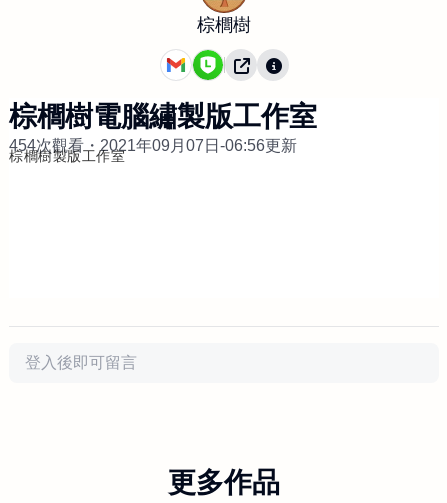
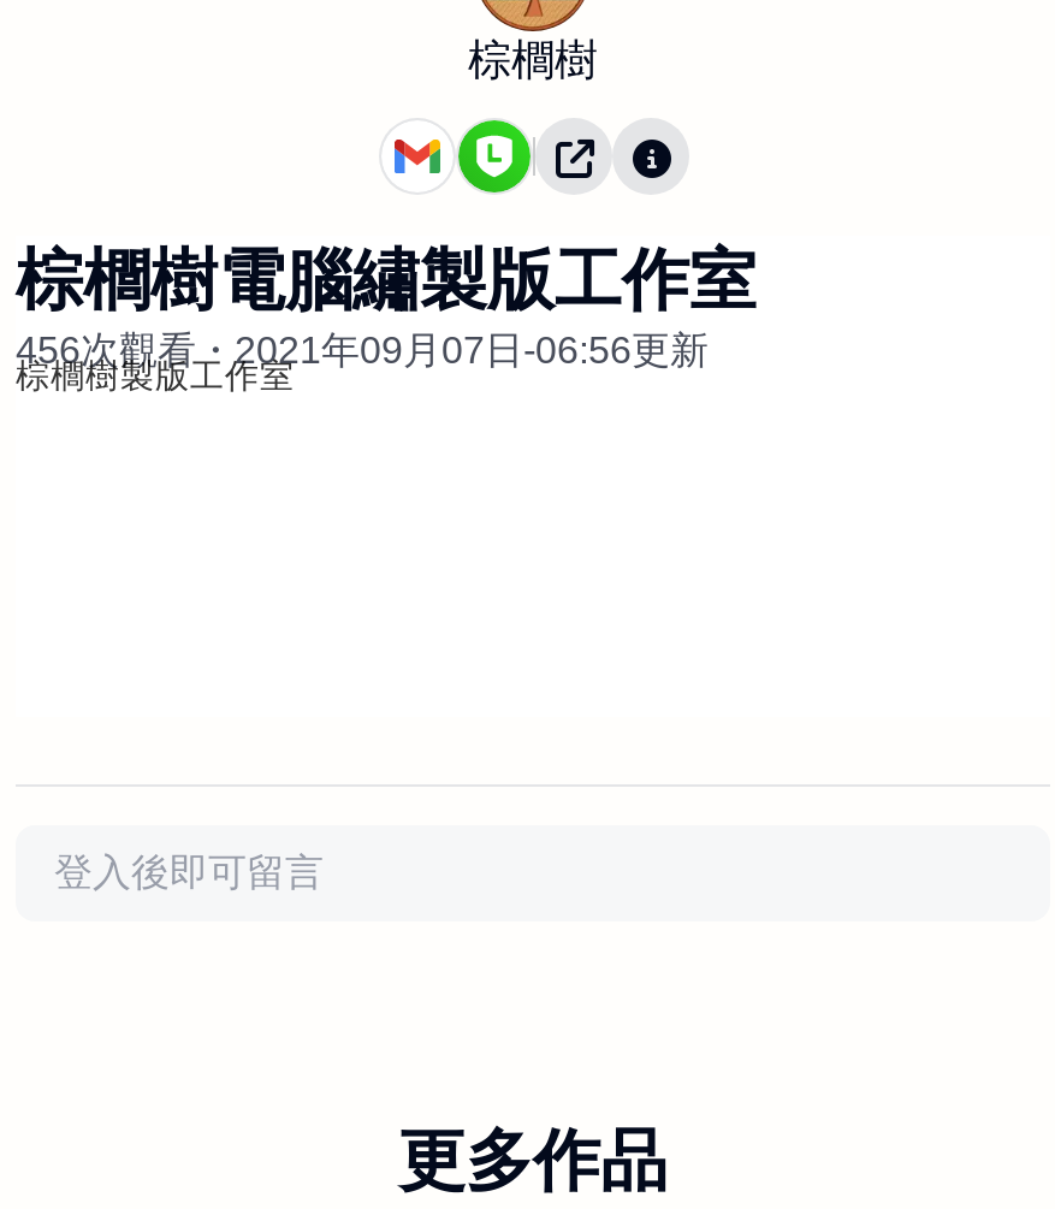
[9,137,297,154] 454次觀看・2021年09月07日-06:56更新 -> [16,330,709,371] 456次觀看・2021年09月07日-06:56更新

